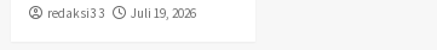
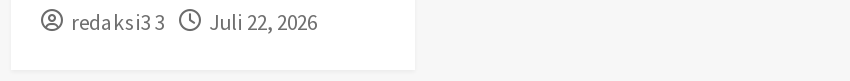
[47,5,196,22] redaksi3 3 Juli 19, 2026 -> [71,8,317,36] redaksi3 3 Juli 22, 2026

